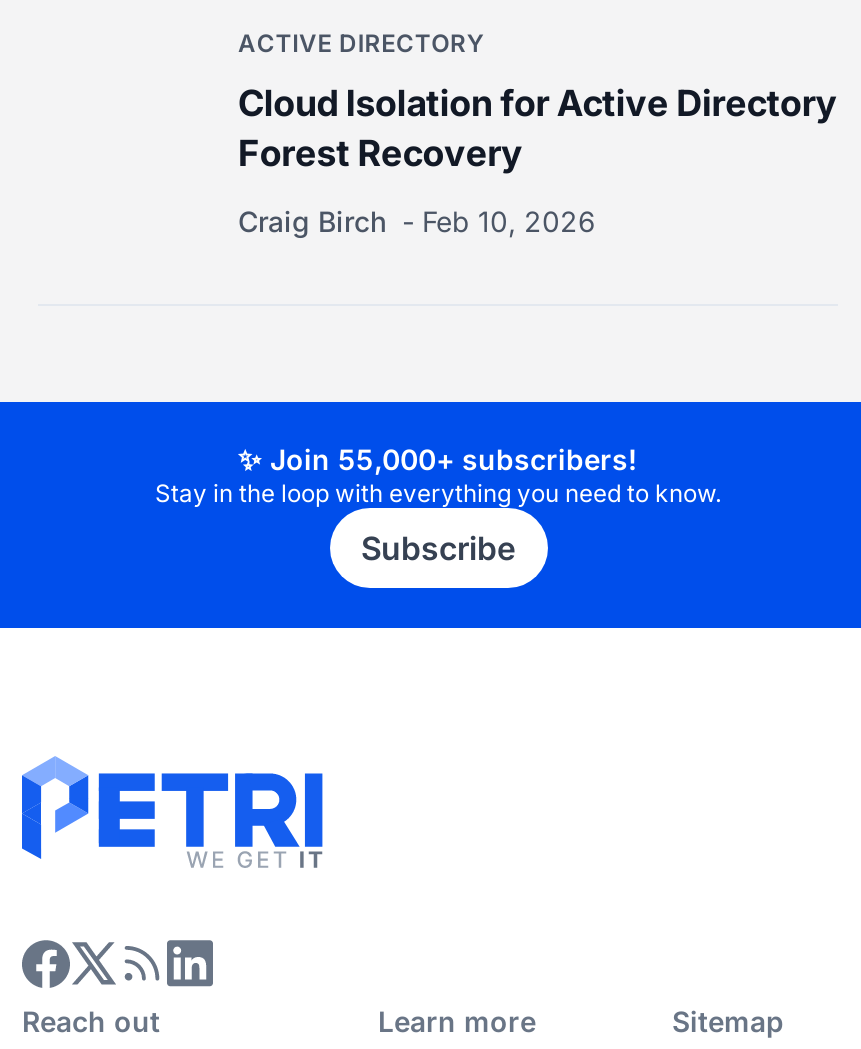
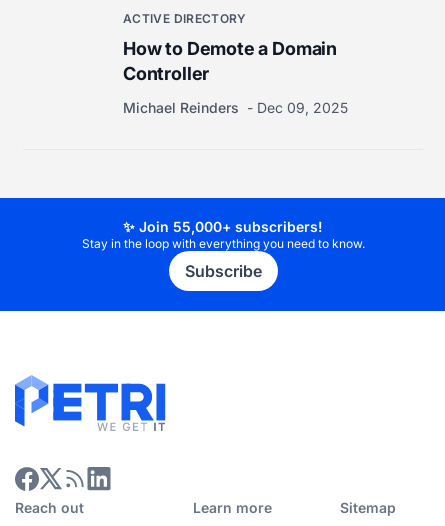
[238,82,837,174] Cloud Isolation for Active Directory | Forest Recovery -> [123,38,337,84] How to Demote a Domain | Controller
[238,204,596,238] Craig Birch | Feb 10, 2026 -> [123,99,348,116] Michael Reinders | Dec 09, 2025

